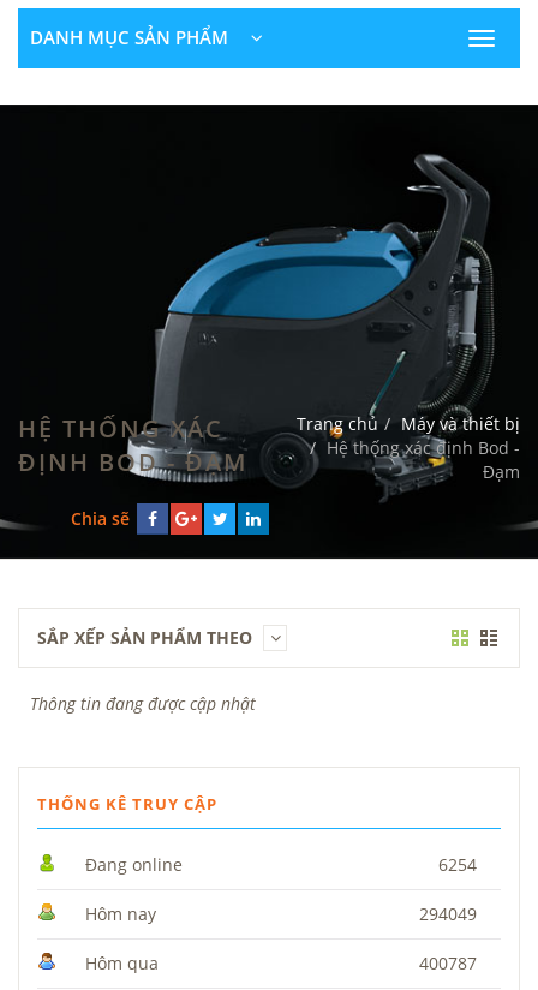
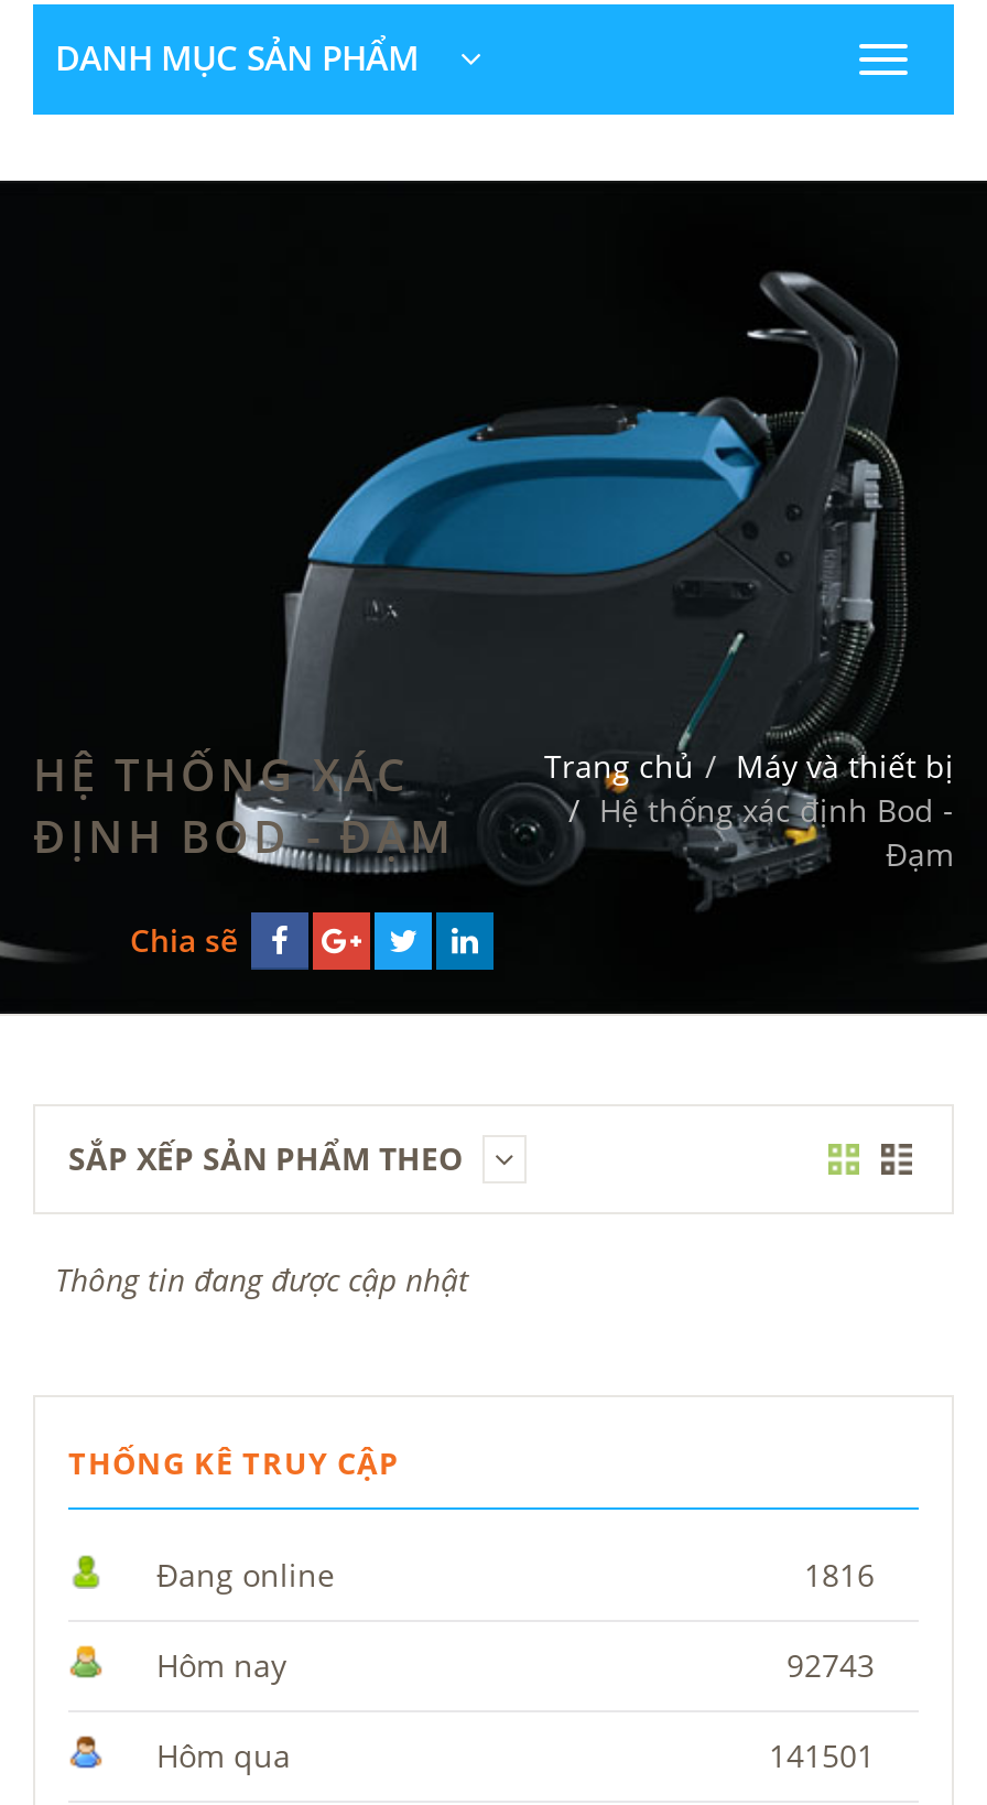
[438,853,477,876] 6254 -> [804,1554,875,1596] 1816
[419,902,477,925] 294049 -> [787,1644,875,1686] 92743
[419,952,477,974] 400787 -> [769,1734,875,1776] 141501

